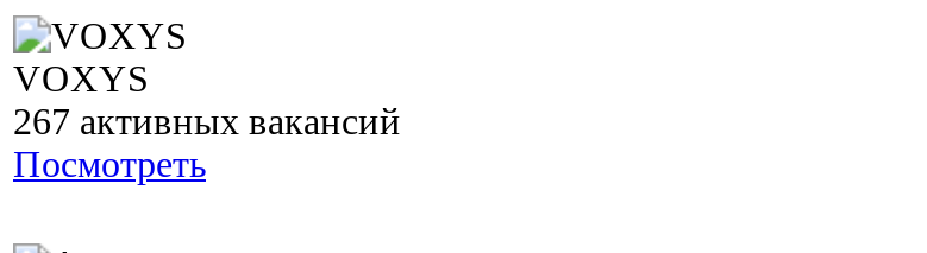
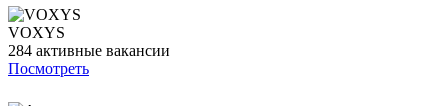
[13,102,401,142] 267 активных вакансий -> [8,42,170,59] 284 активные вакансии

